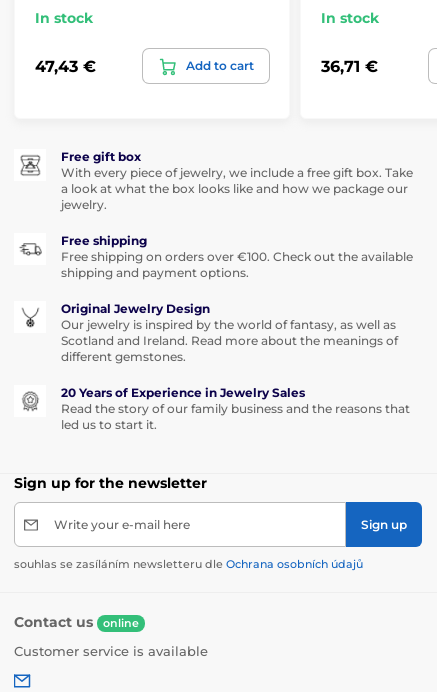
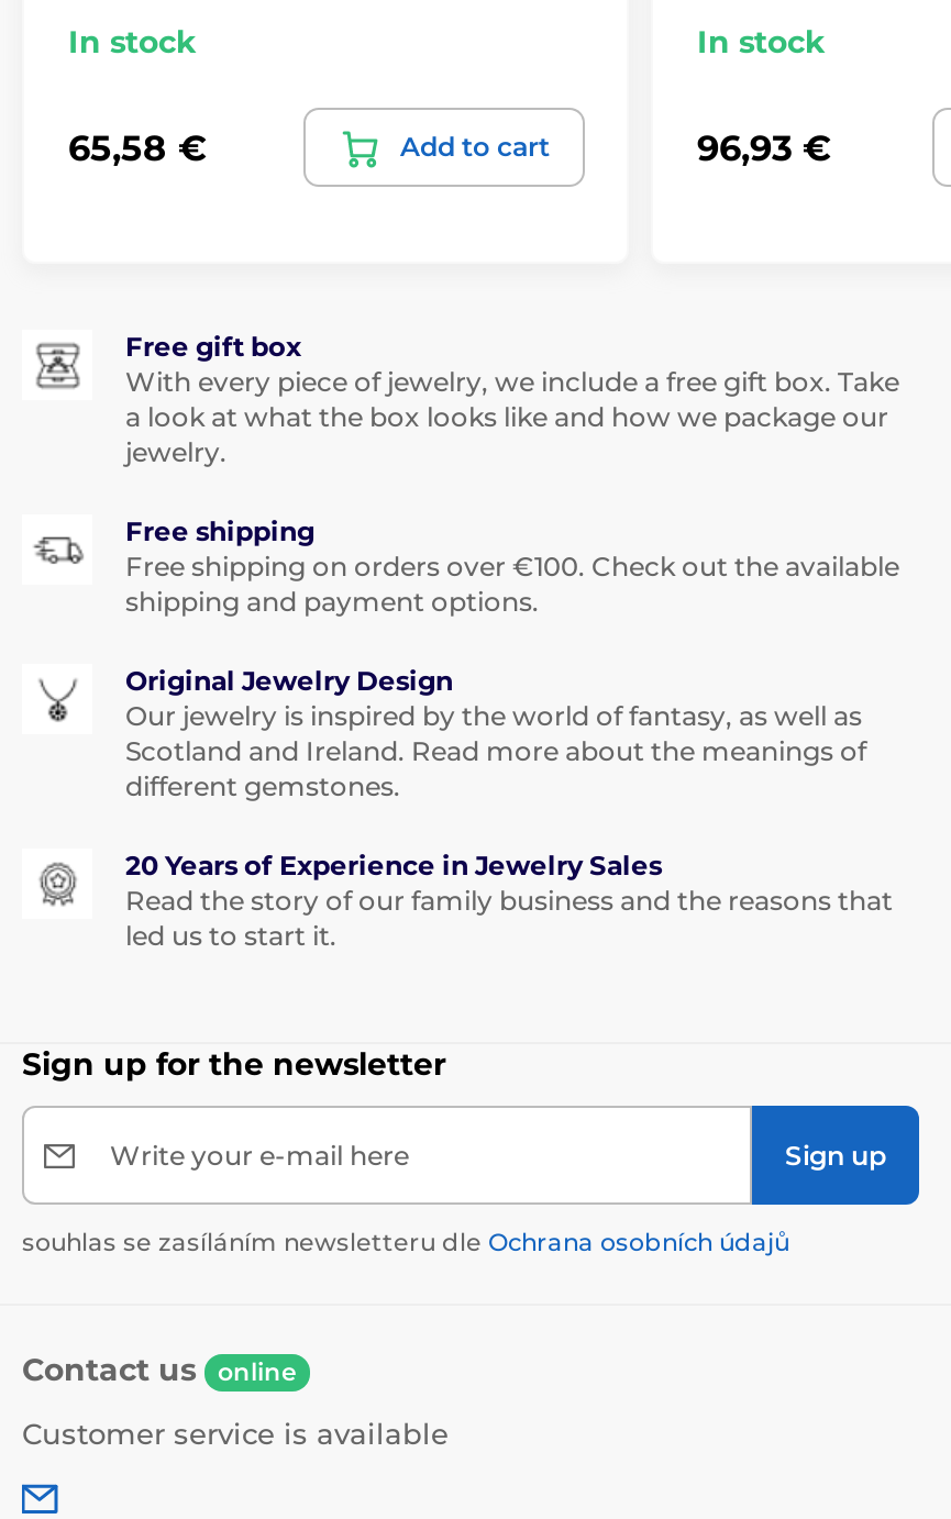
[35,57,96,76] 47,43 € -> [68,127,207,169] 65,58 €
[321,57,378,76] 36,71 € -> [697,127,831,169] 96,93 €

